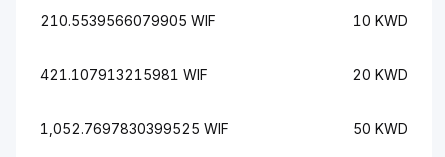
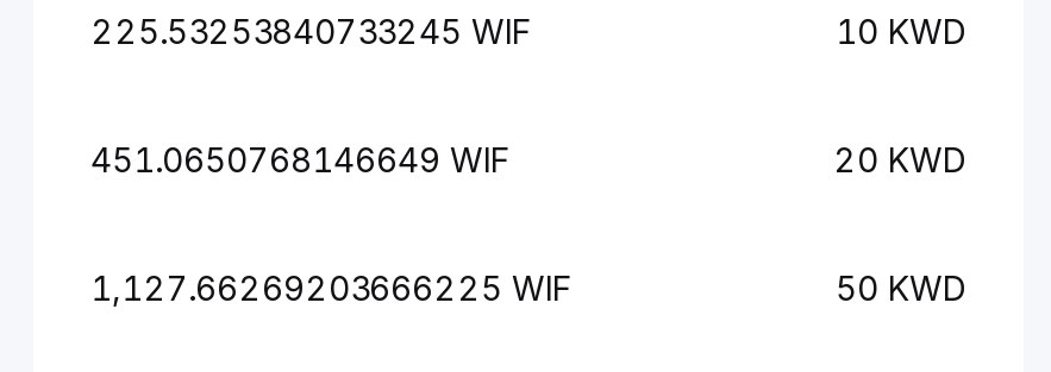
[40,12,216,29] 210.5539566079905 WIF -> [90,11,531,51] 225.53253840733245 WIF
[40,66,208,83] 421.107913215981 WIF -> [90,139,509,179] 451.0650768146649 WIF
[40,120,229,137] 1,052.7697830399525 WIF -> [90,267,571,308] 1,127.66269203666225 WIF

